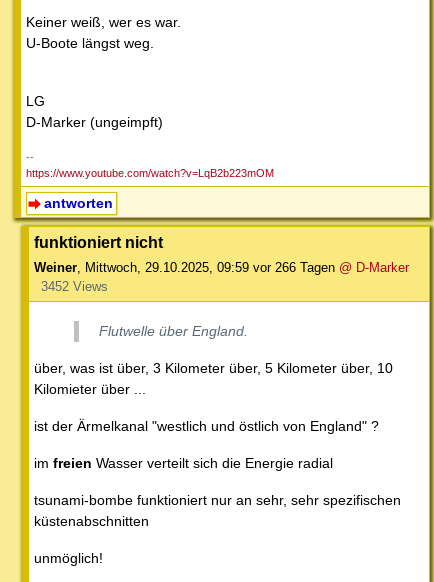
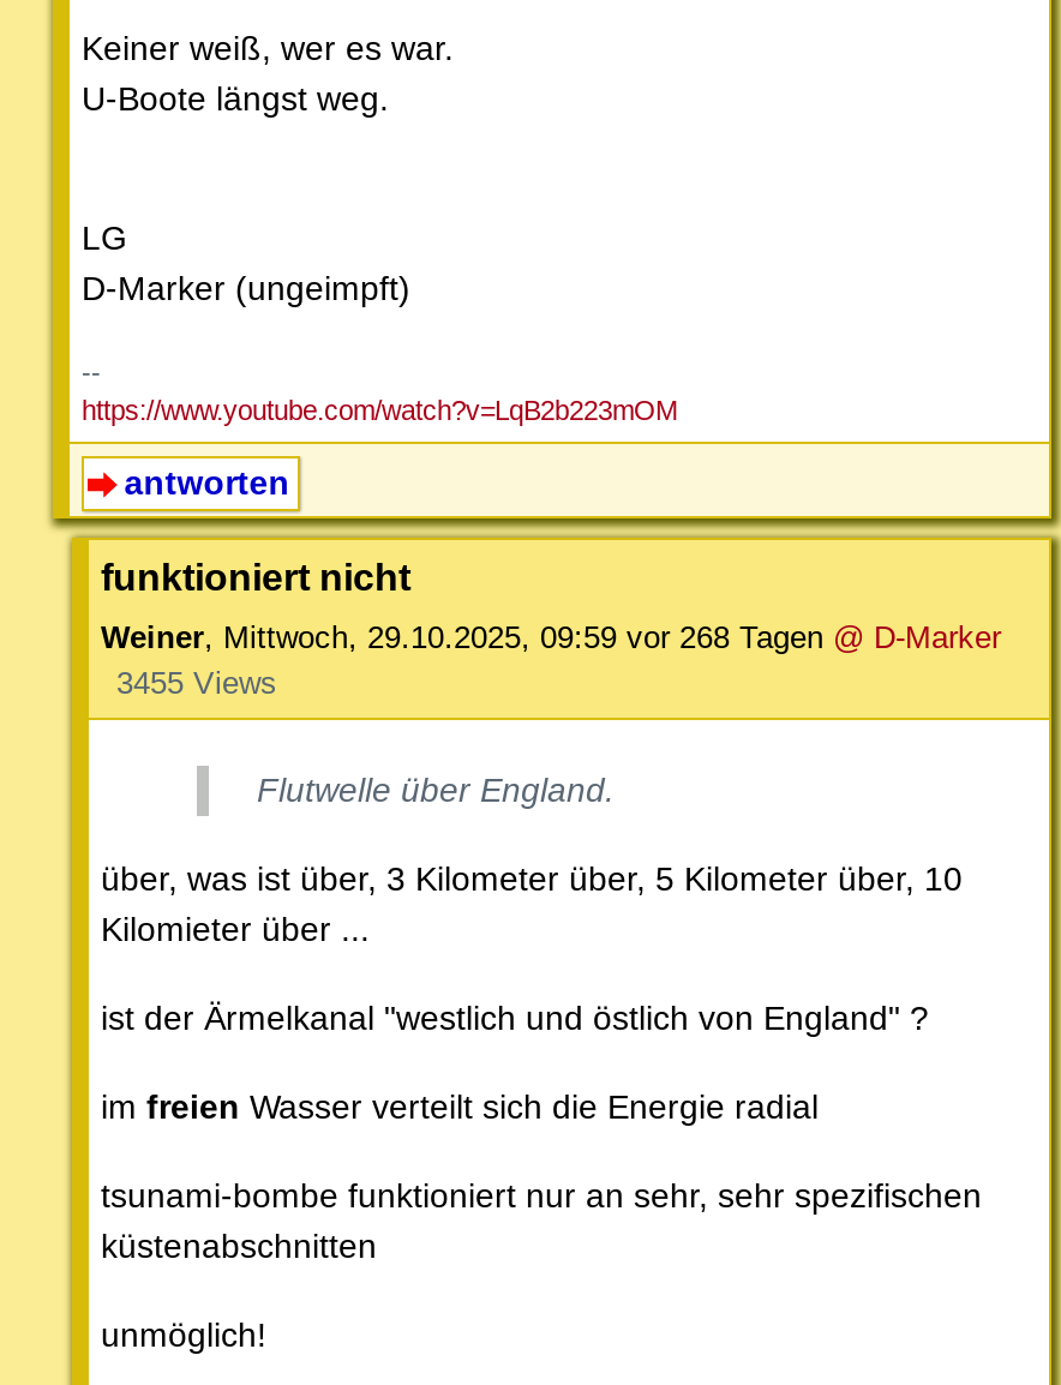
[34,260,409,275] Weiner, Mittwoch, 29.10.2025, 09:59 vor 266 Tagen @ D-Marker -> [101,620,1001,656] Weiner, Mittwoch, 29.10.2025, 09:59 vor 268 Tagen @ D-Marker
[40,279,107,294] 3452 Views -> [116,666,277,702] 3455 Views

